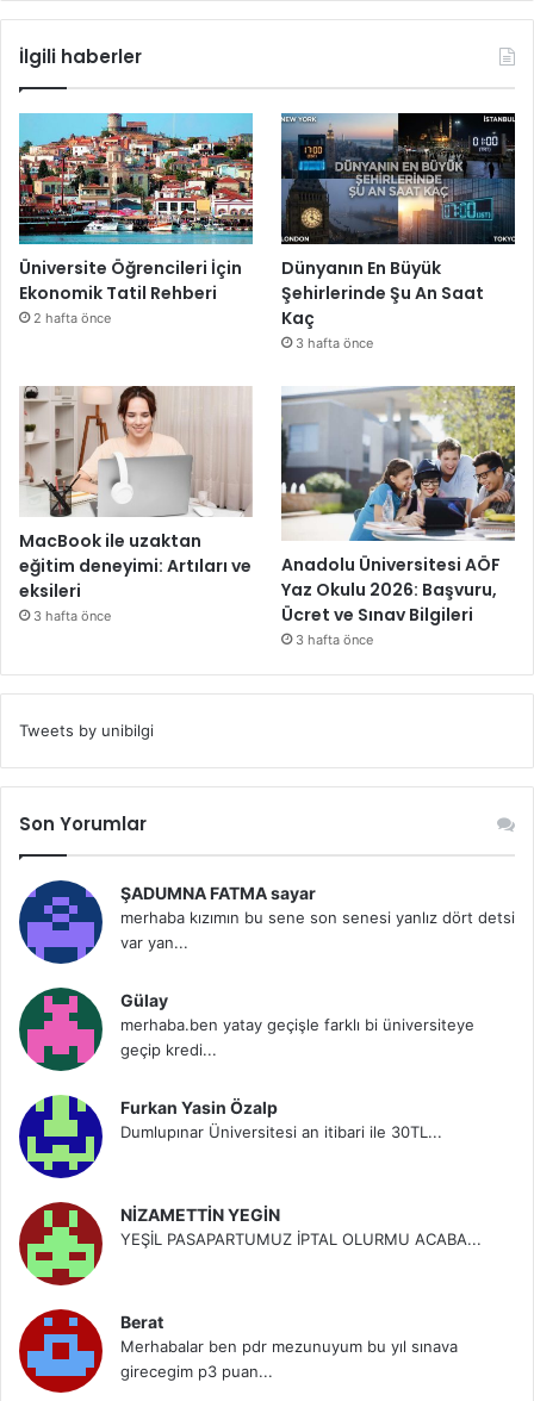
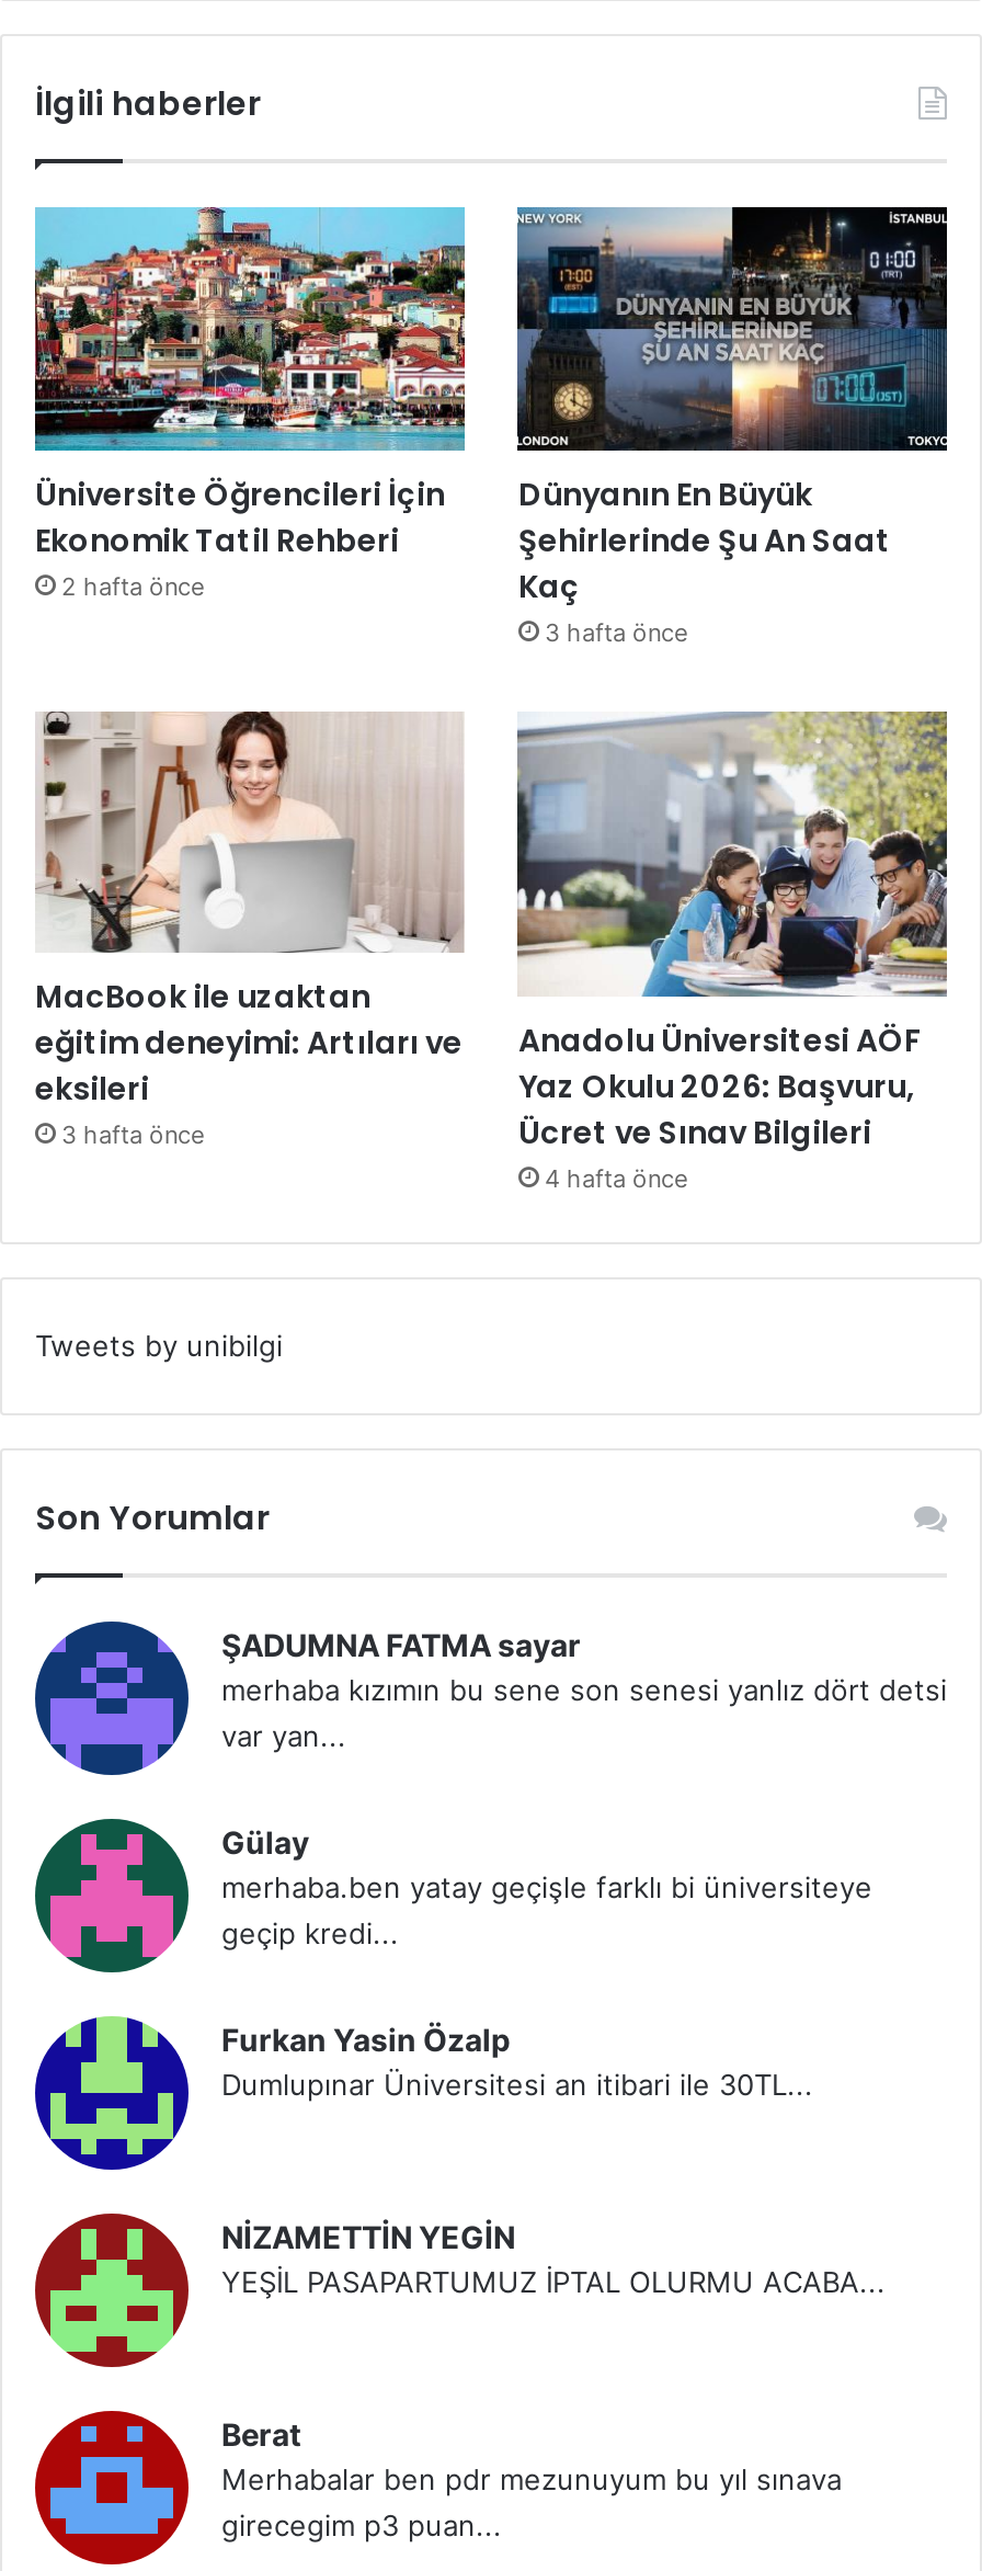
[296,632,374,648] 3 hafta önce -> [545,1162,687,1193] 4 hafta önce

